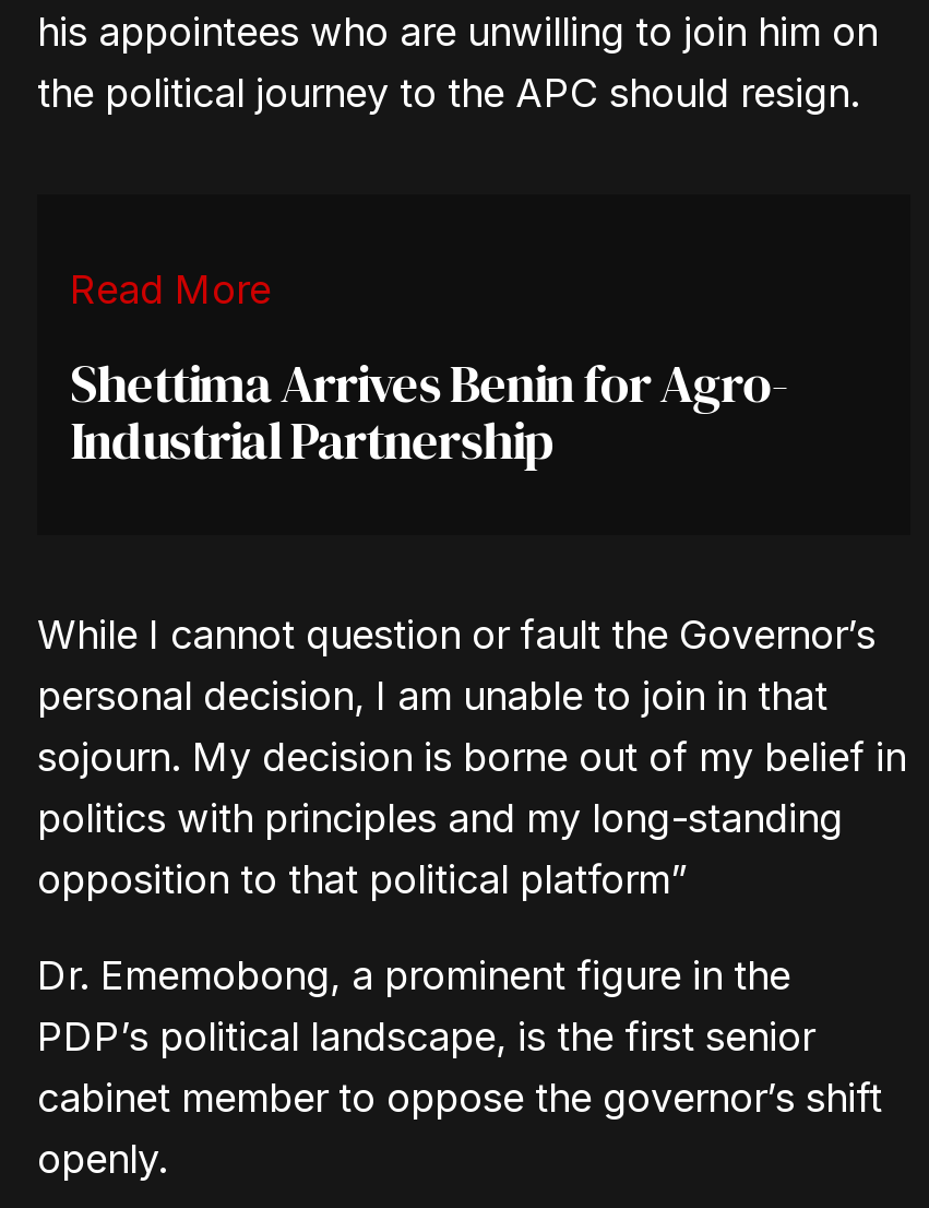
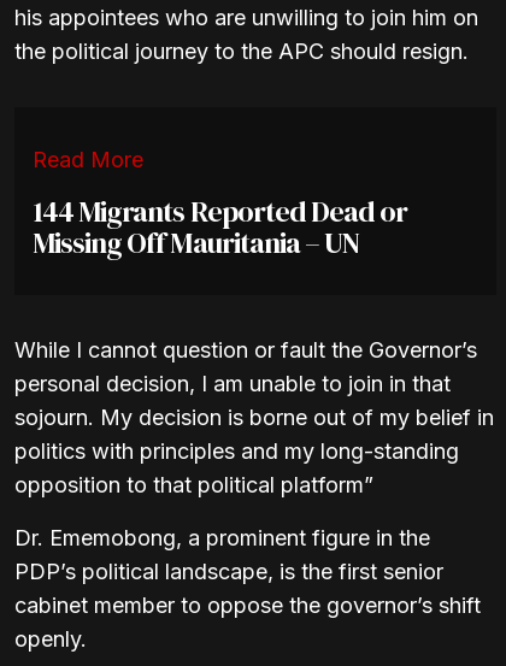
[70,348,787,477] Shettima Arrives Benin for Agro- | Industrial Partnership -> [33,192,407,263] 144 Migrants Reported Dead or | Missing Off Mauritania – UN

